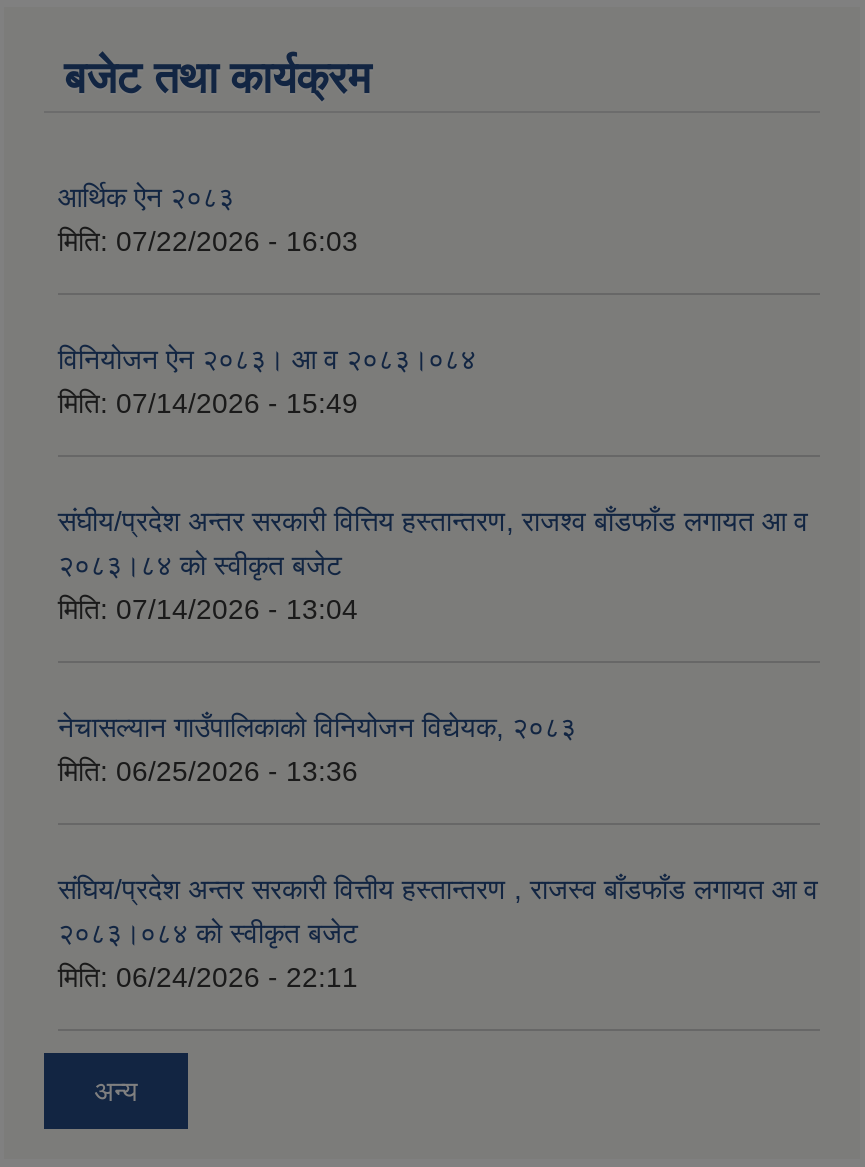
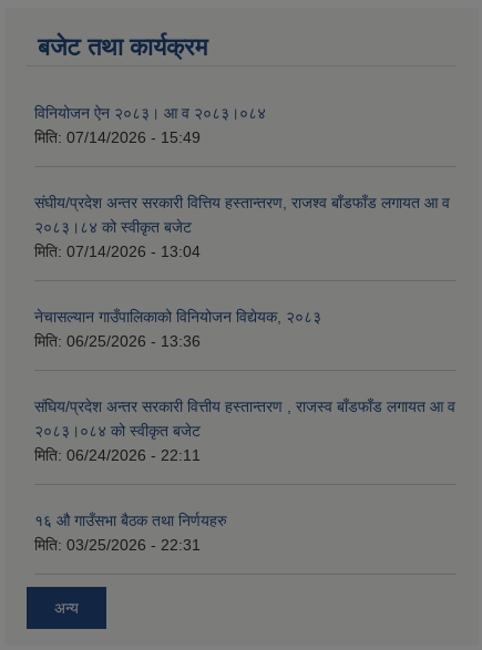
[58,182,358,258] आर्थिक ऐन २०८३ | मिति: 07/22/2026 - 16:03 -> none
moved [58,344,818,994] -> [34,104,455,464]: विनियोजन ऐन २०८३। आ व २०८३।०८४ | मिति: 07/14/2026 - 15:49 | संघीय/प्रदेश अन्तर सरकारी वित्तिय हस्तान्तरण, राजश्व बाँडफाँड लगायत आ व | ... | २०८३।०८४ को स्वीकृत बजेट | मिति: 06/24/2026 - 22:11
none -> [34,512,227,554] १६ औ गाउँसभा बैठक तथा निर्णयहरु | मिति: 03/25/2026 - 22:31

